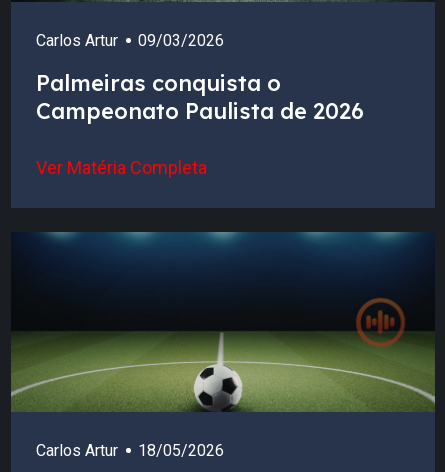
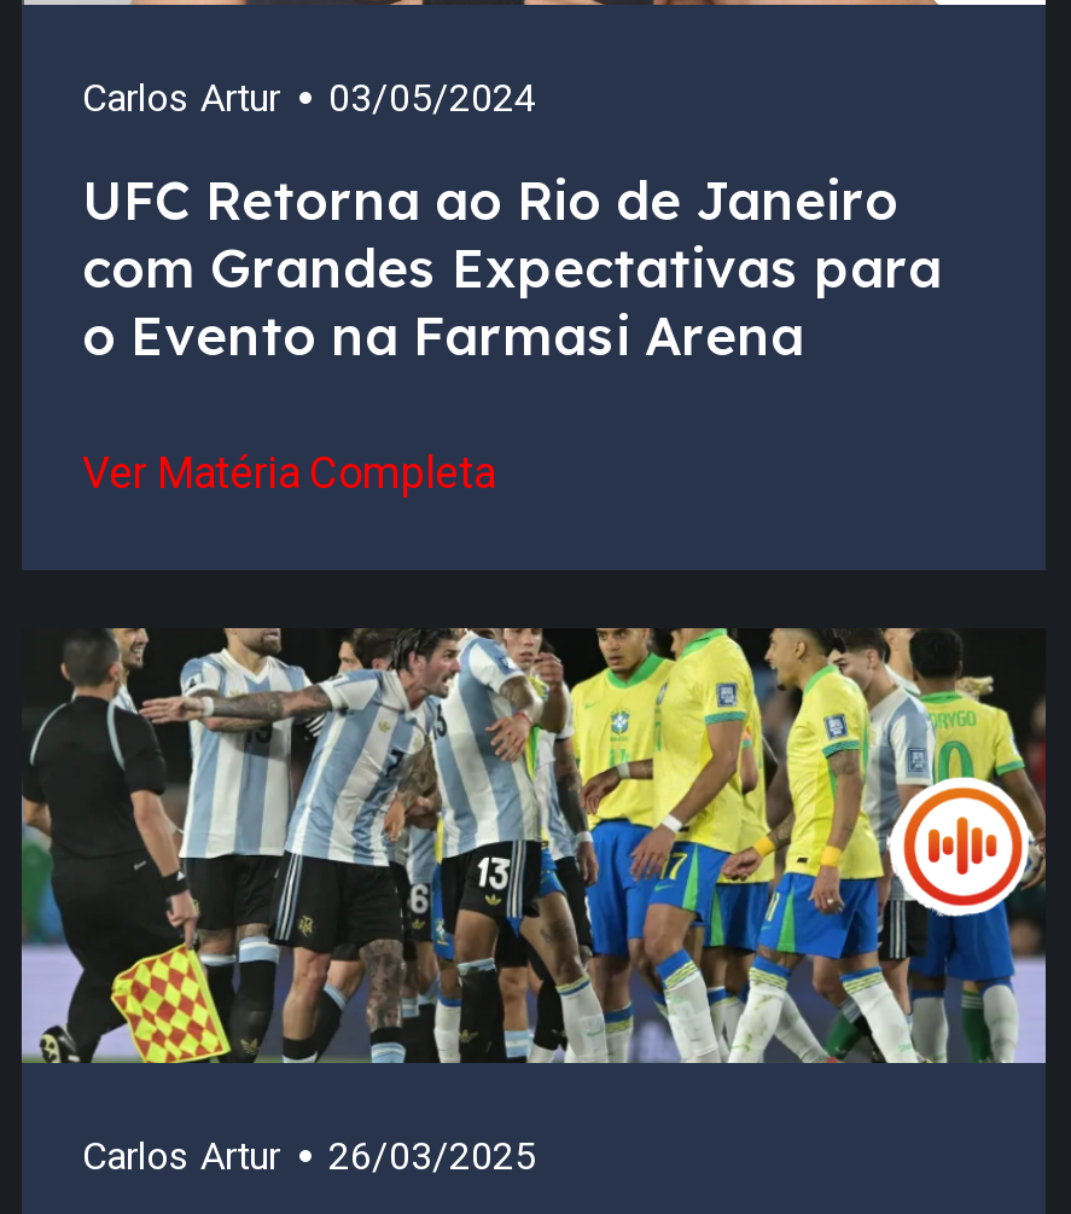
[36,31,224,50] Carlos Artur 09/03/2026 -> [82,75,536,121] Carlos Artur 03/05/2024
[36,69,364,125] Palmeiras conquista o | Campeonato Paulista de 2026 -> [82,167,942,370] UFC Retorna ao Rio de Janeiro | com Grandes Expectativas para | o Evento na Farmasi Arena
[10,231,436,460] [image] | Carlos Artur 18/05/2026 -> [19,626,1048,1179] [image] | Carlos Artur 26/03/2025

